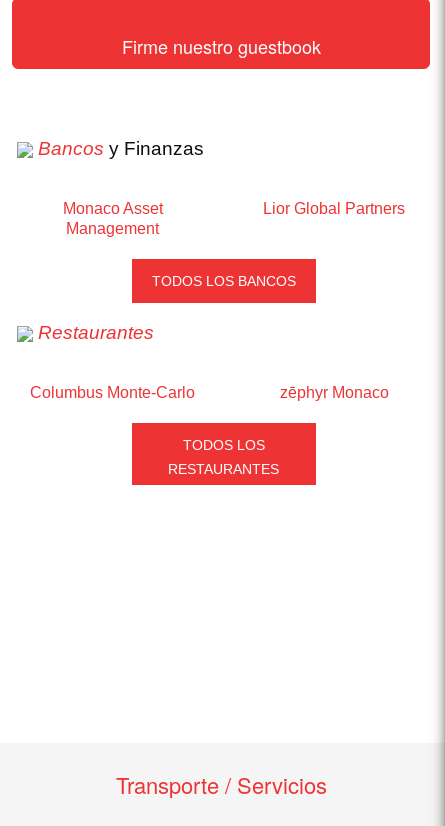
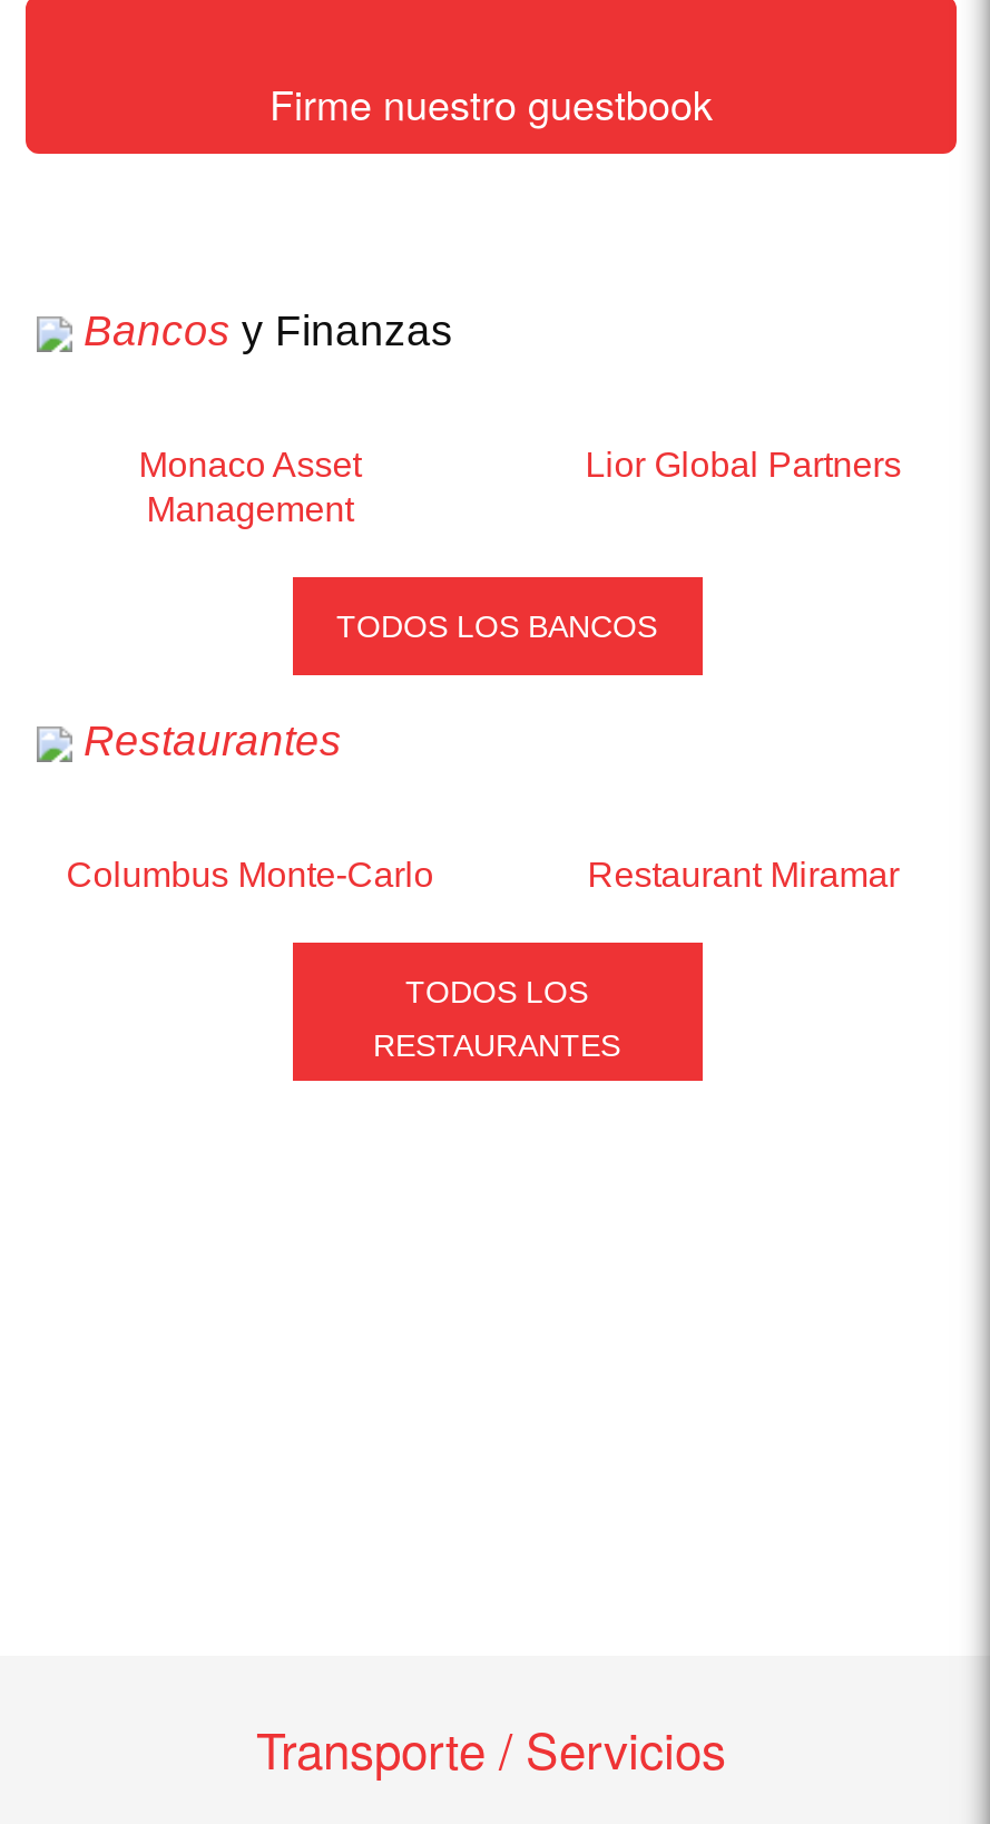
[280,383,389,400] zēphyr Monaco -> [587,855,899,893] Restaurant Miramar

